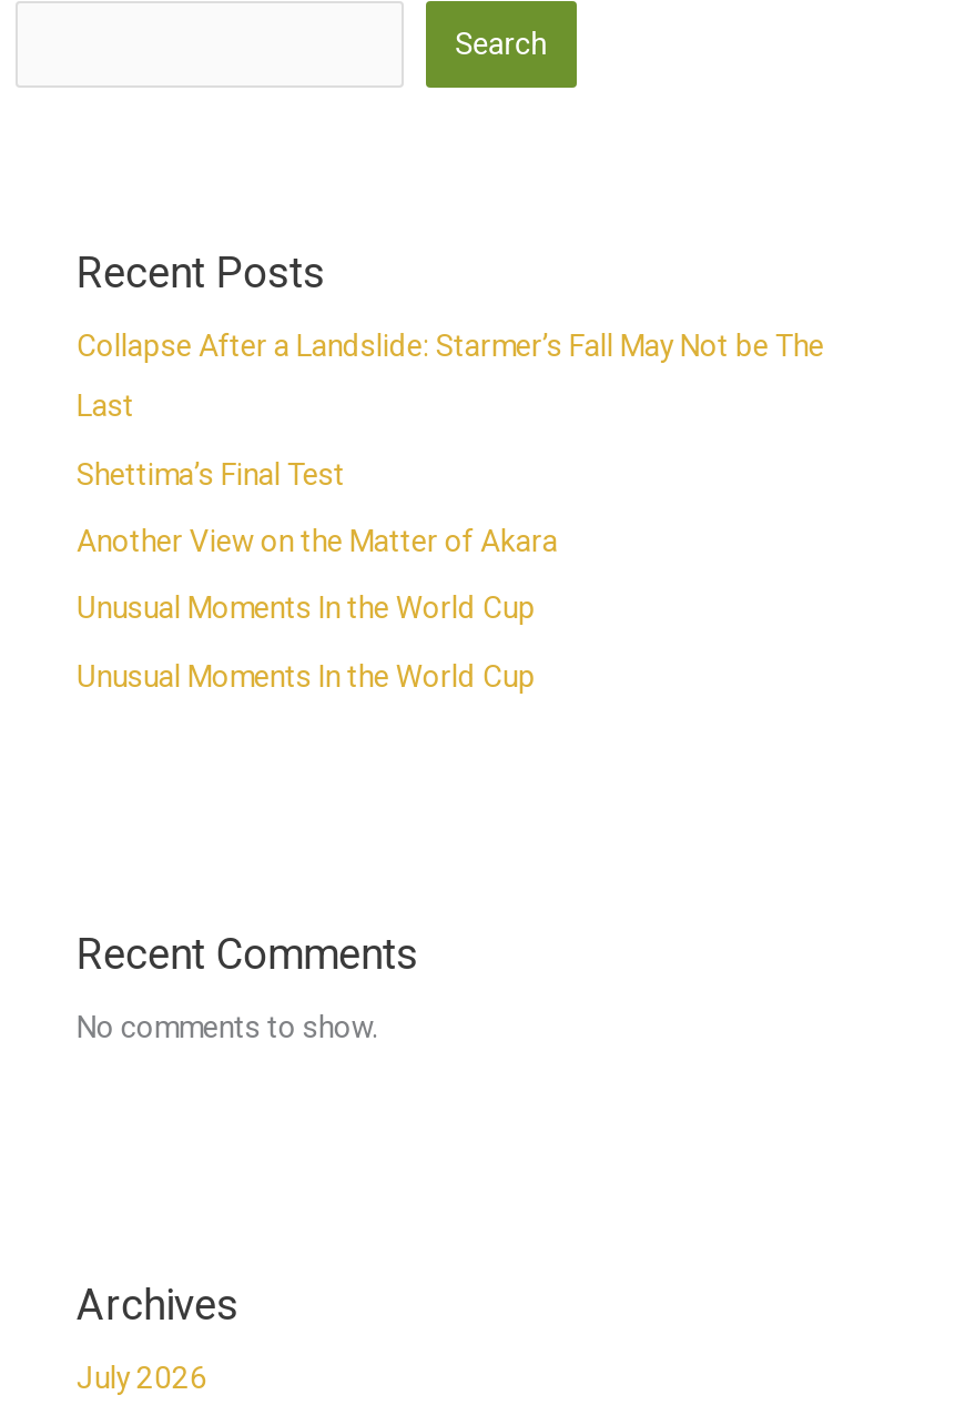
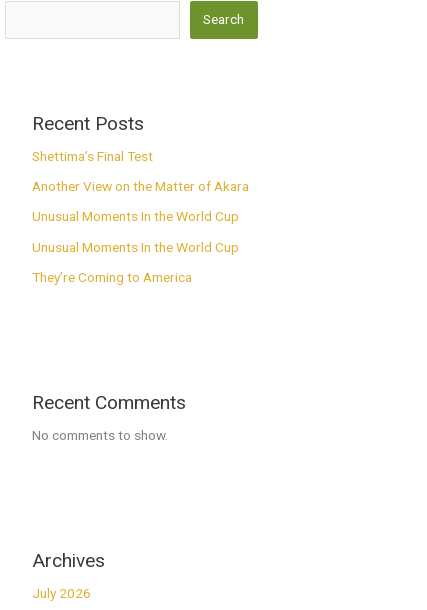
[76,328,824,423] Collapse After a Landslide: Starmer’s Fall May Not be The | Last -> none
moved [76,455,558,693] -> [32,148,249,255]: Shettima’s Final Test | Another View on the Matter of Akara | Unusual Moments In the World Cup | Unusual Moments In the World Cup
none -> [32,269,192,285] They’re Coming to America

